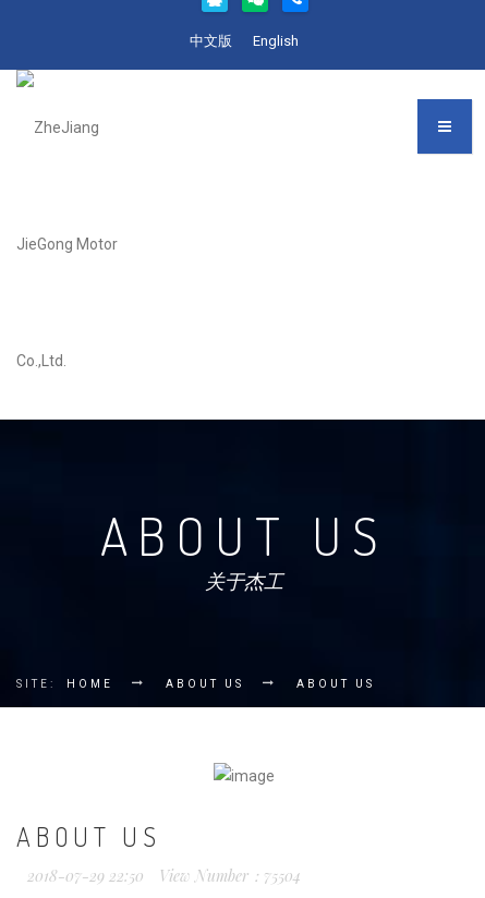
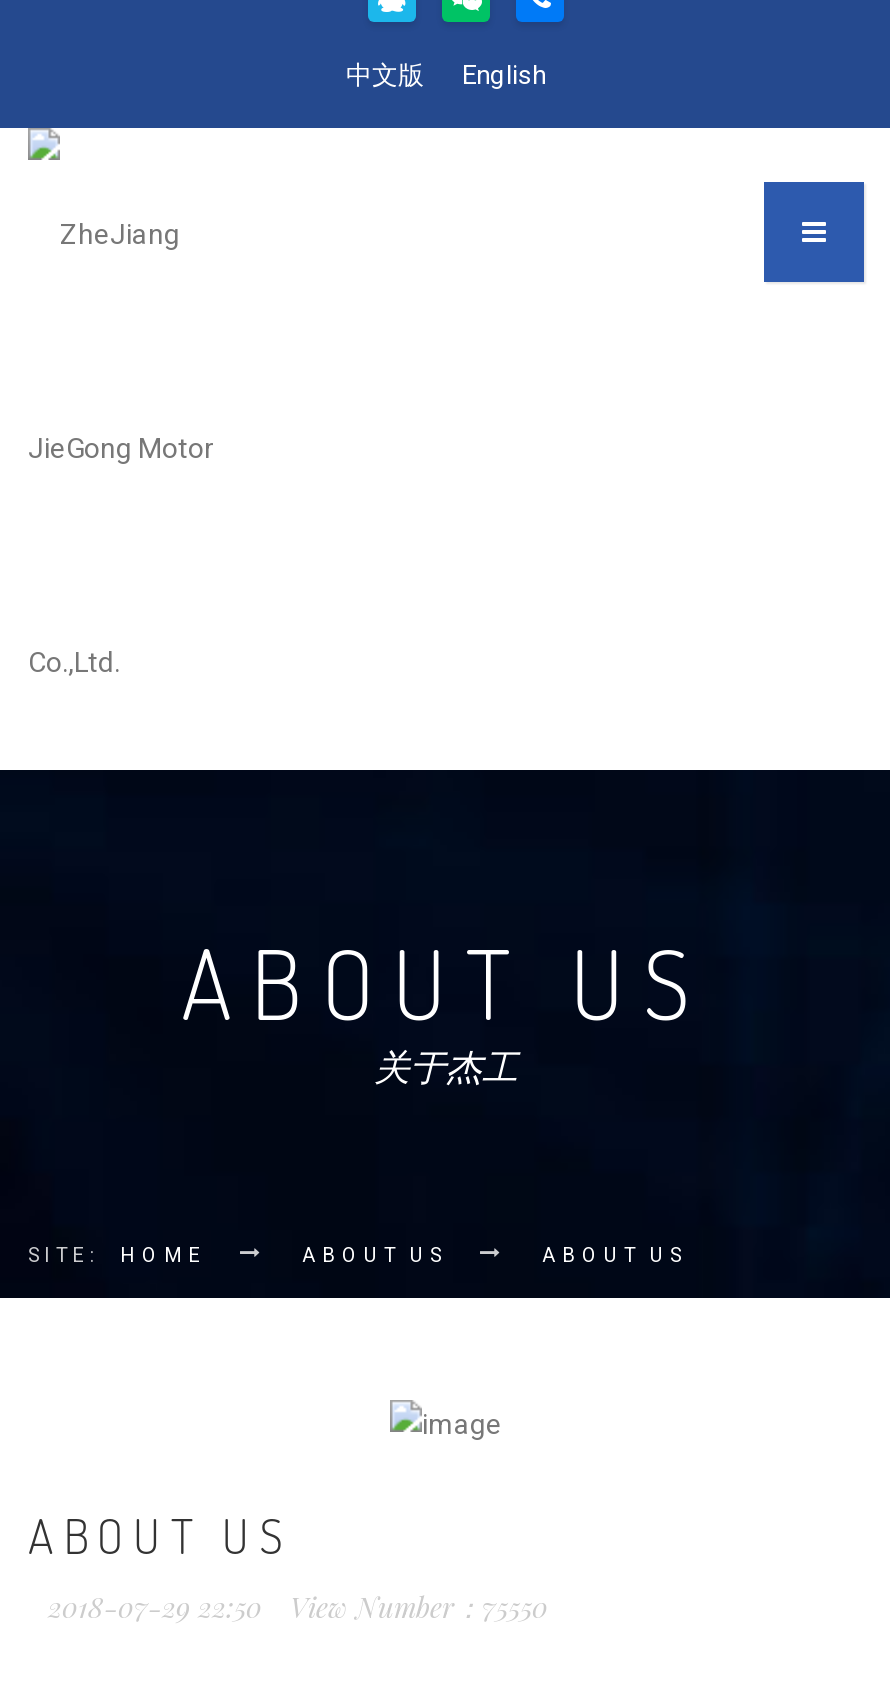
[27,865,301,886] 2018-07-29 22:50 View Number：75504 -> [48,1588,548,1626] 2018-07-29 22:50 View Number：75550

